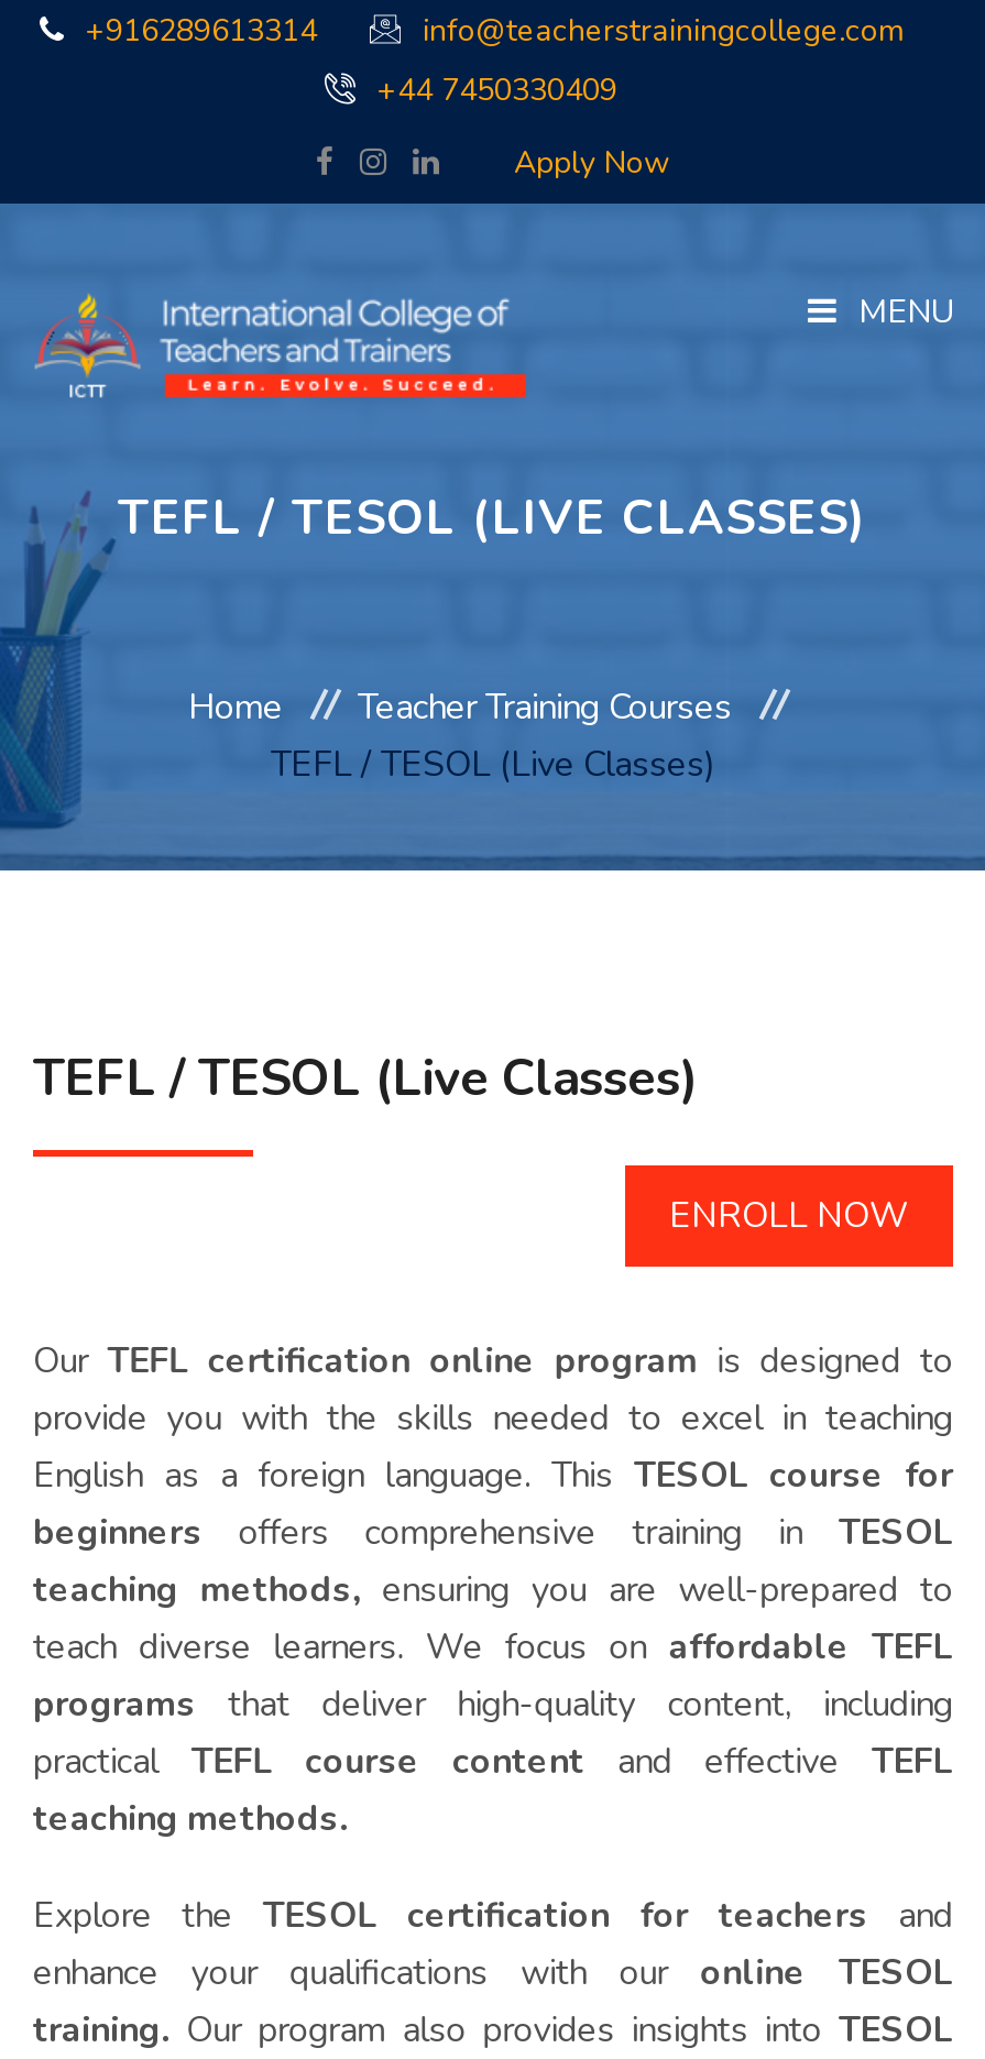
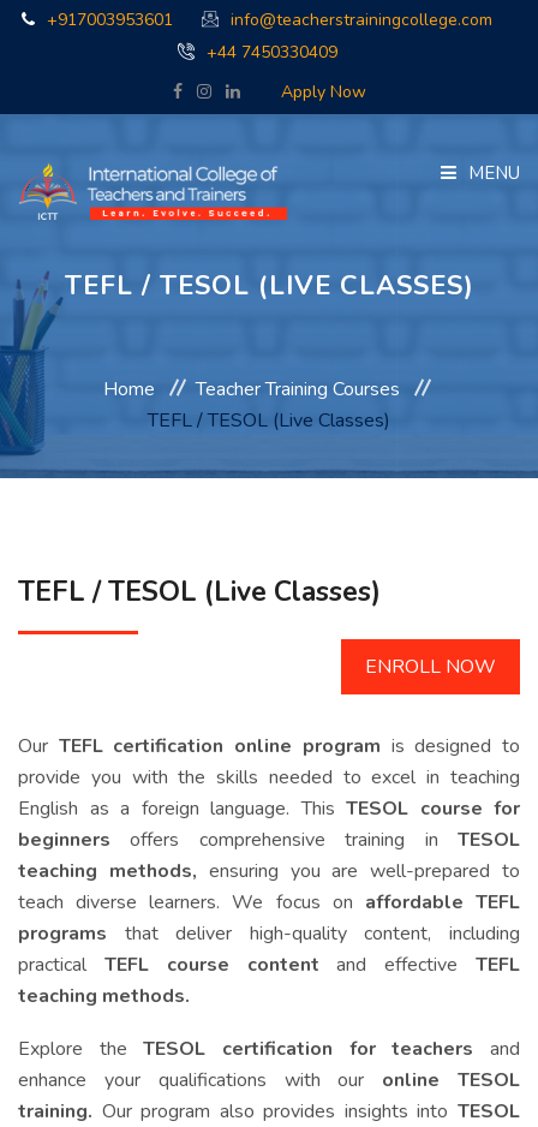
[86,10,317,52] +916289613314 -> [47,8,173,31] +917003953601

